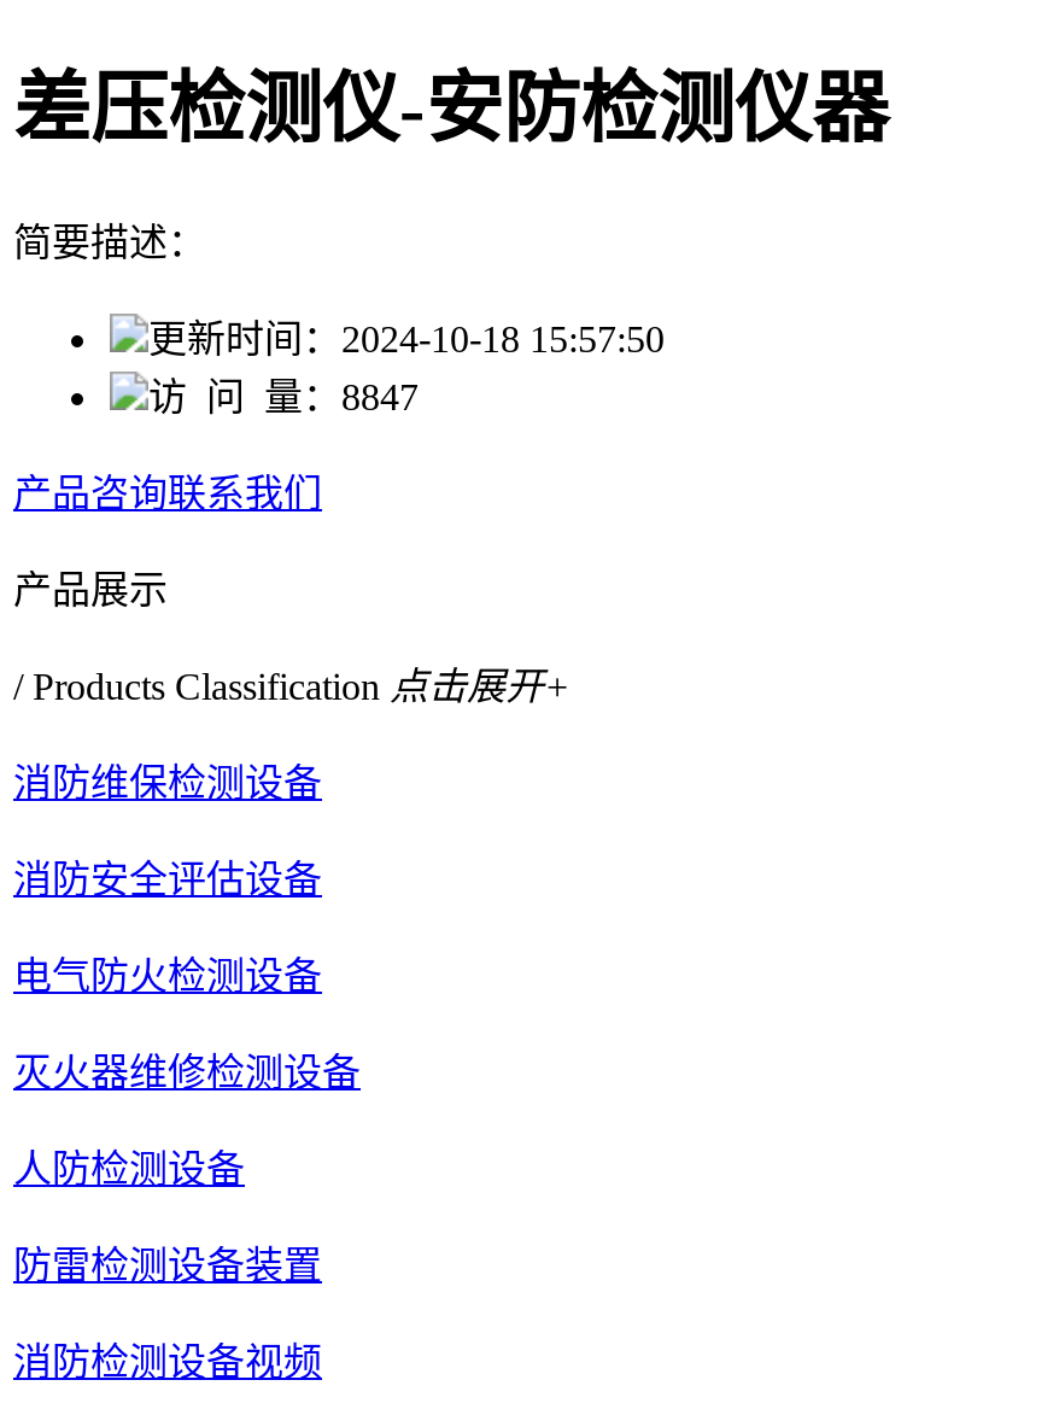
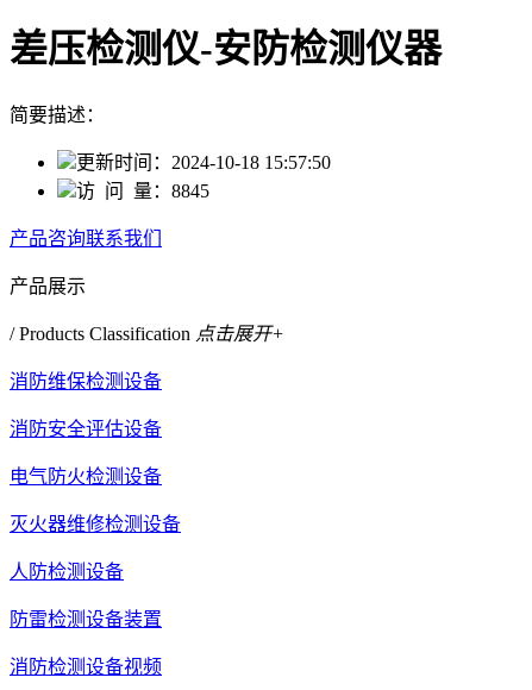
[148,376,419,417] 访 问 量：8847 -> [76,181,209,201] 访 问 量：8845

